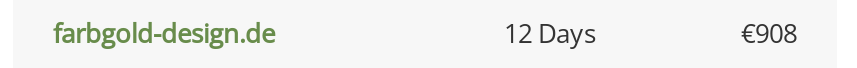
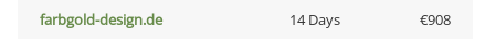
[504,15,596,51] 12 Days -> [289,10,340,29] 14 Days

